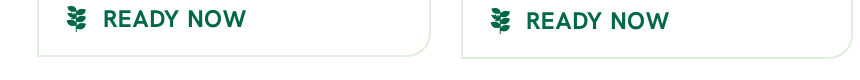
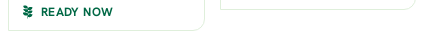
[526,11,671,35] READY NOW -> none

